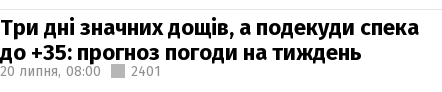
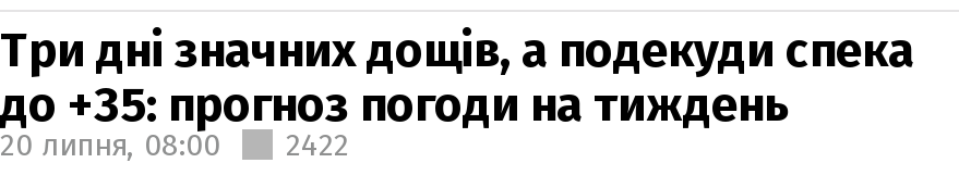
[0,62,161,79] 20 липня, 08:00 2401 -> [0,126,349,163] 20 липня, 08:00 2422

